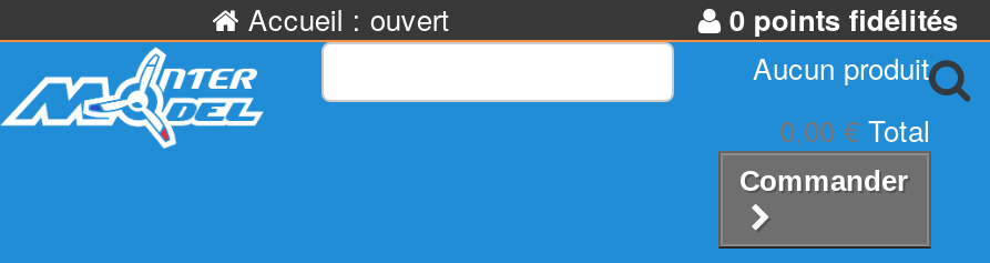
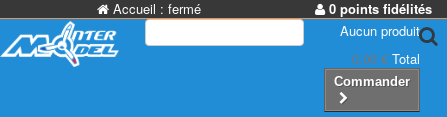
[248,0,450,40] Accueil : ouvert -> [113,0,201,18] Accueil : fermé

